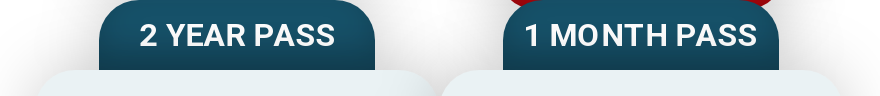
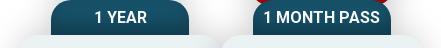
[139,16,335,54] 2 YEAR PASS -> [94,8,147,27] 1 YEAR

